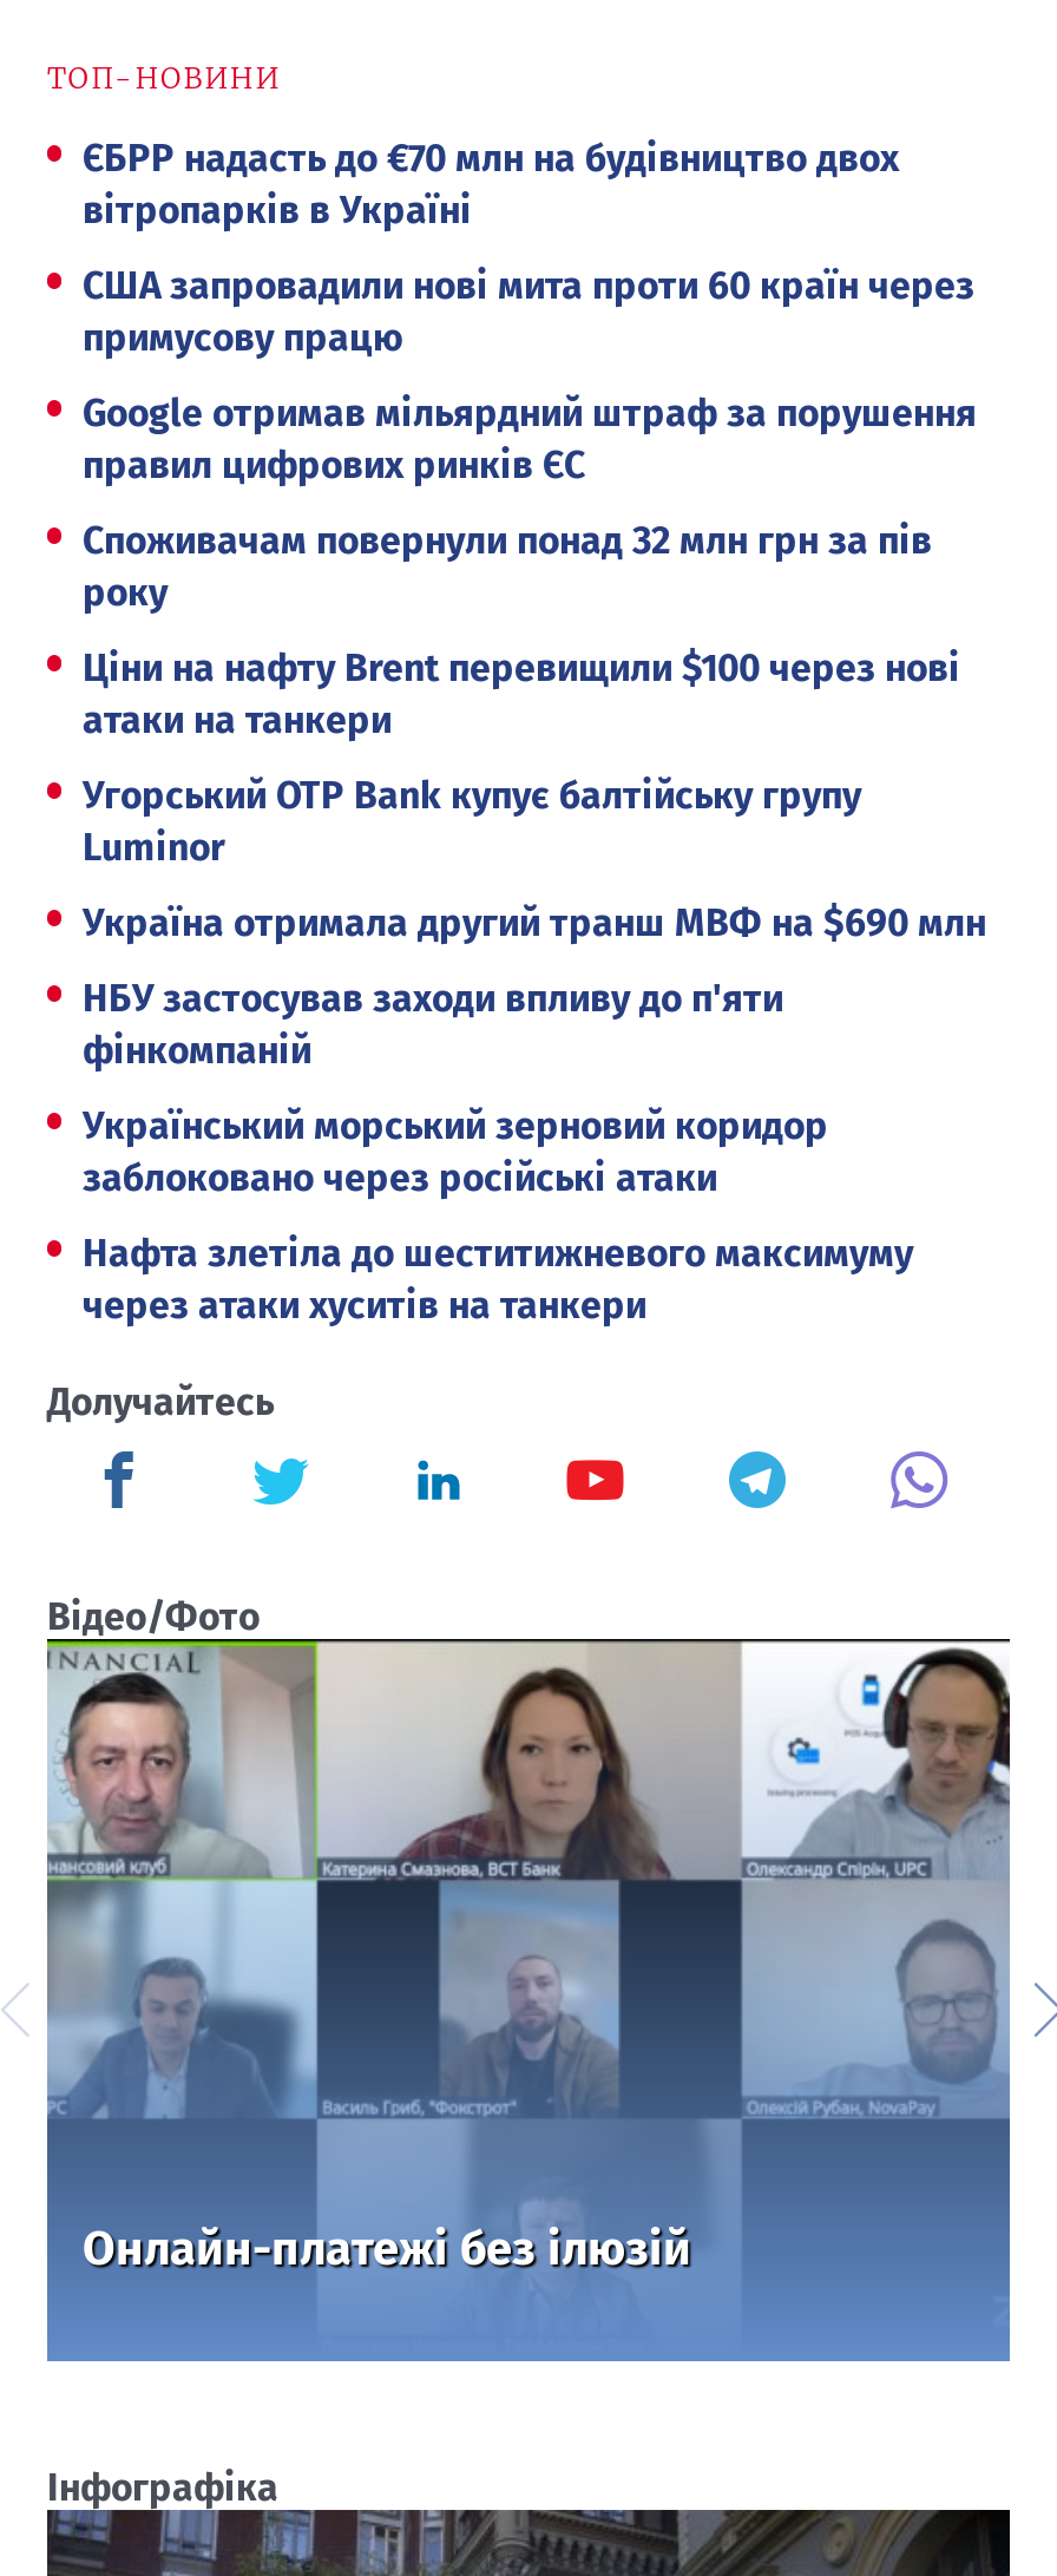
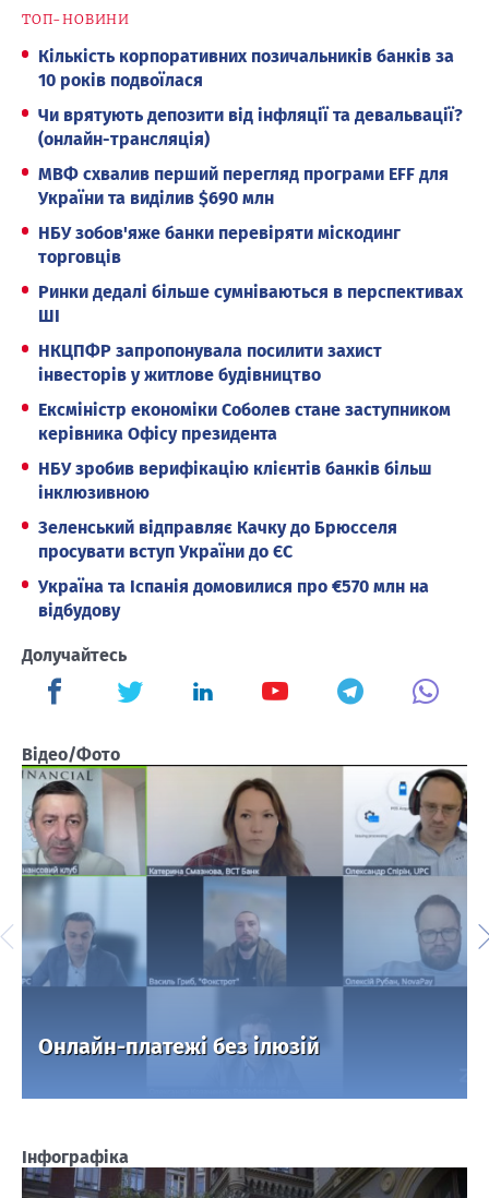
[83,135,899,232] ЄБРР надасть до €70 млн на будівництво двох | вітропарків в Україні -> [38,46,454,90] Кількість корпоративних позичальників банків за | 10 років подвоїлася
[83,263,974,359] США запровадили нові мита проти 60 країн через | примусову працю -> [38,105,463,149] Чи врятують депозити від інфляції та девальвації? | (онлайн-трансляція)
[83,390,977,487] Google отримав мільярдний штраф за порушення | правил цифрових ринків ЄС -> [38,163,449,208] МВФ схвалив перший перегляд програми EFF для | України та виділив $690 млн
[83,518,932,614] Споживачам повернули понад 32 млн грн за пів | року -> [38,222,401,267] НБУ зобов'яже банки перевіряти міскодинг | торговців
[83,645,960,742] Ціни на нафту Brent перевищили $100 через нові | атаки на танкери -> [38,281,463,326] Ринки дедалі більше сумніваються в перспективах | ШІ
[83,772,861,869] Угорський OTP Bank купує балтійську групу | Luminor -> [38,340,382,385] НКЦПФР запропонувала посилити захист | інвесторів у житлове будівництво
[83,900,986,945] Україна отримала другий транш МВФ на $690 млн -> [38,399,451,444] Ексміністр економіки Соболев стане заступником | керівника Офісу президента
[83,975,783,1072] НБУ застосував заходи впливу до п'яти | фінкомпаній -> [38,458,432,503] НБУ зробив верифікацію клієнтів банків більш | інклюзивною
[83,1103,828,1200] Український морський зерновий коридор | заблоковано через російські атаки -> [38,517,397,562] Зеленський відправляє Качку до Брюсселя | просувати вступ України до ЄС
[83,1230,913,1327] Нафта злетіла до шеститижневого максимуму | через атаки хуситів на танкери -> [38,576,429,621] Україна та Іспанія домовилися про €570 млн на | відбудову

